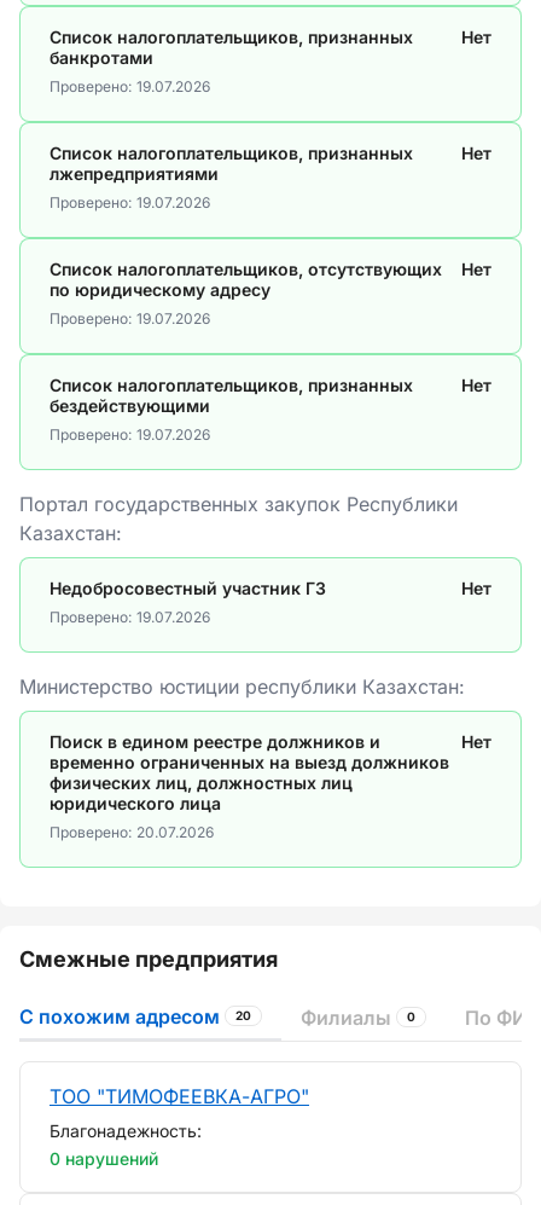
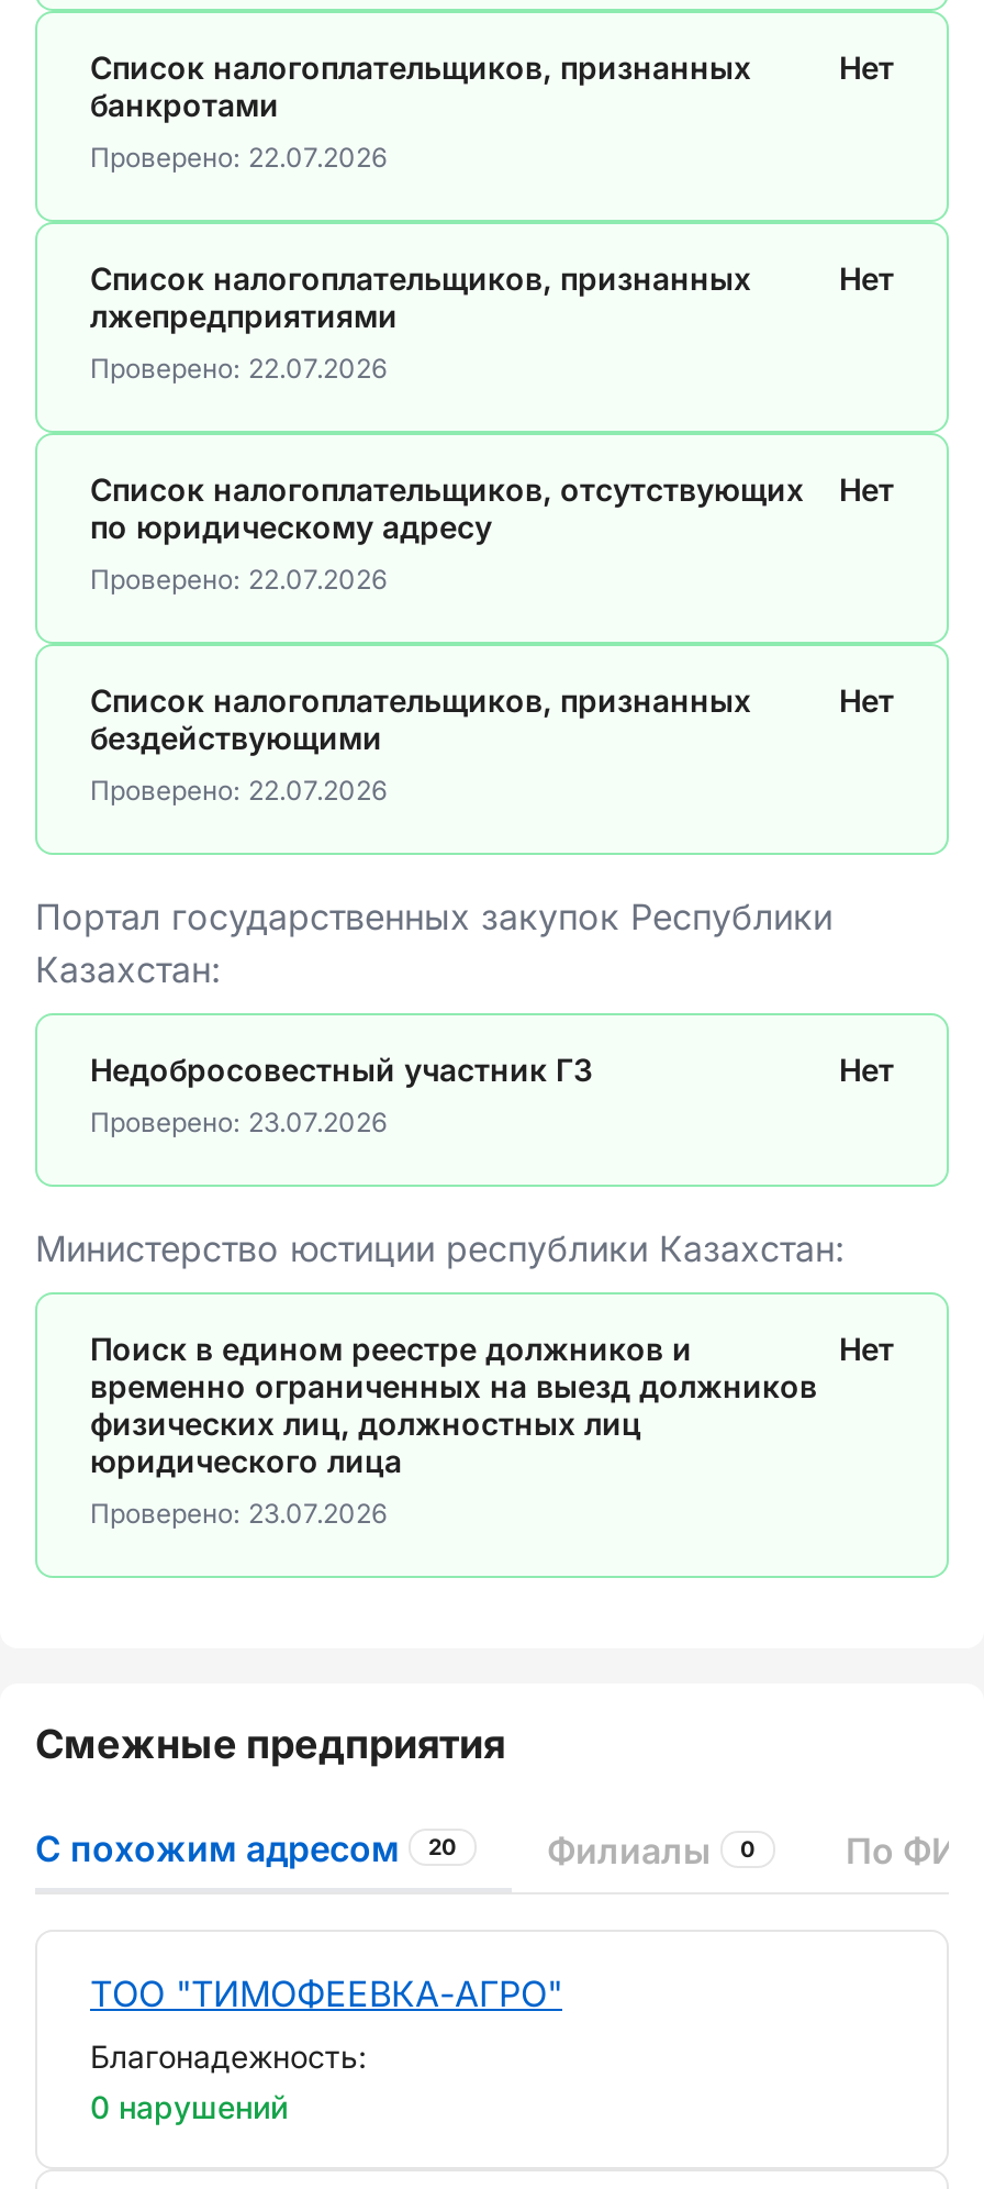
[50,77,210,95] Проверено: 19.07.2026 -> [90,141,387,174] Проверено: 22.07.2026
[50,193,210,212] Проверено: 19.07.2026 -> [90,352,387,385] Проверено: 22.07.2026
[50,309,210,328] Проверено: 19.07.2026 -> [90,563,387,596] Проверено: 22.07.2026
[50,425,210,444] Проверено: 19.07.2026 -> [90,774,387,807] Проверено: 22.07.2026
[50,608,210,626] Проверено: 19.07.2026 -> [90,1105,387,1138] Проверено: 23.07.2026
[50,823,214,841] Проверено: 20.07.2026 -> [90,1497,387,1530] Проверено: 23.07.2026

